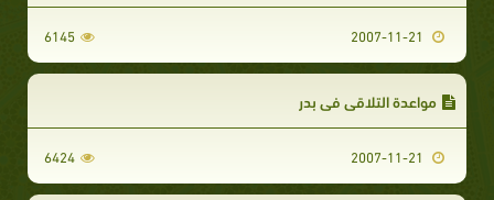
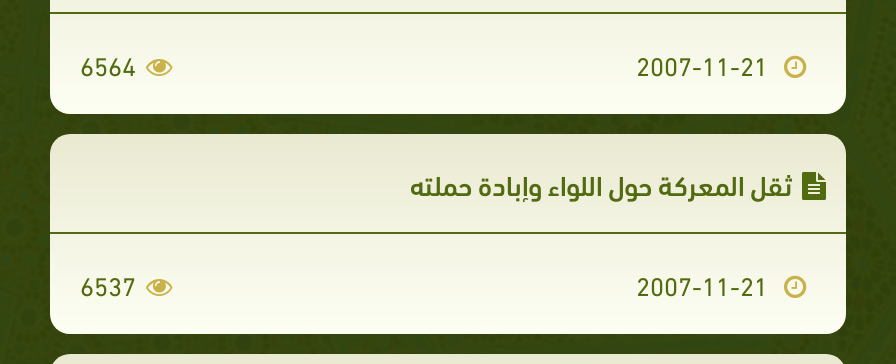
[44,24,75,46] 6145 -> [80,44,136,84] 6564
[299,89,437,112] مواعدة التلاقي في بدر -> [410,162,792,204] ثقل المعركة حول اللواء وإبادة حملته
[44,145,75,167] 6424 -> [80,264,136,304] 6537

